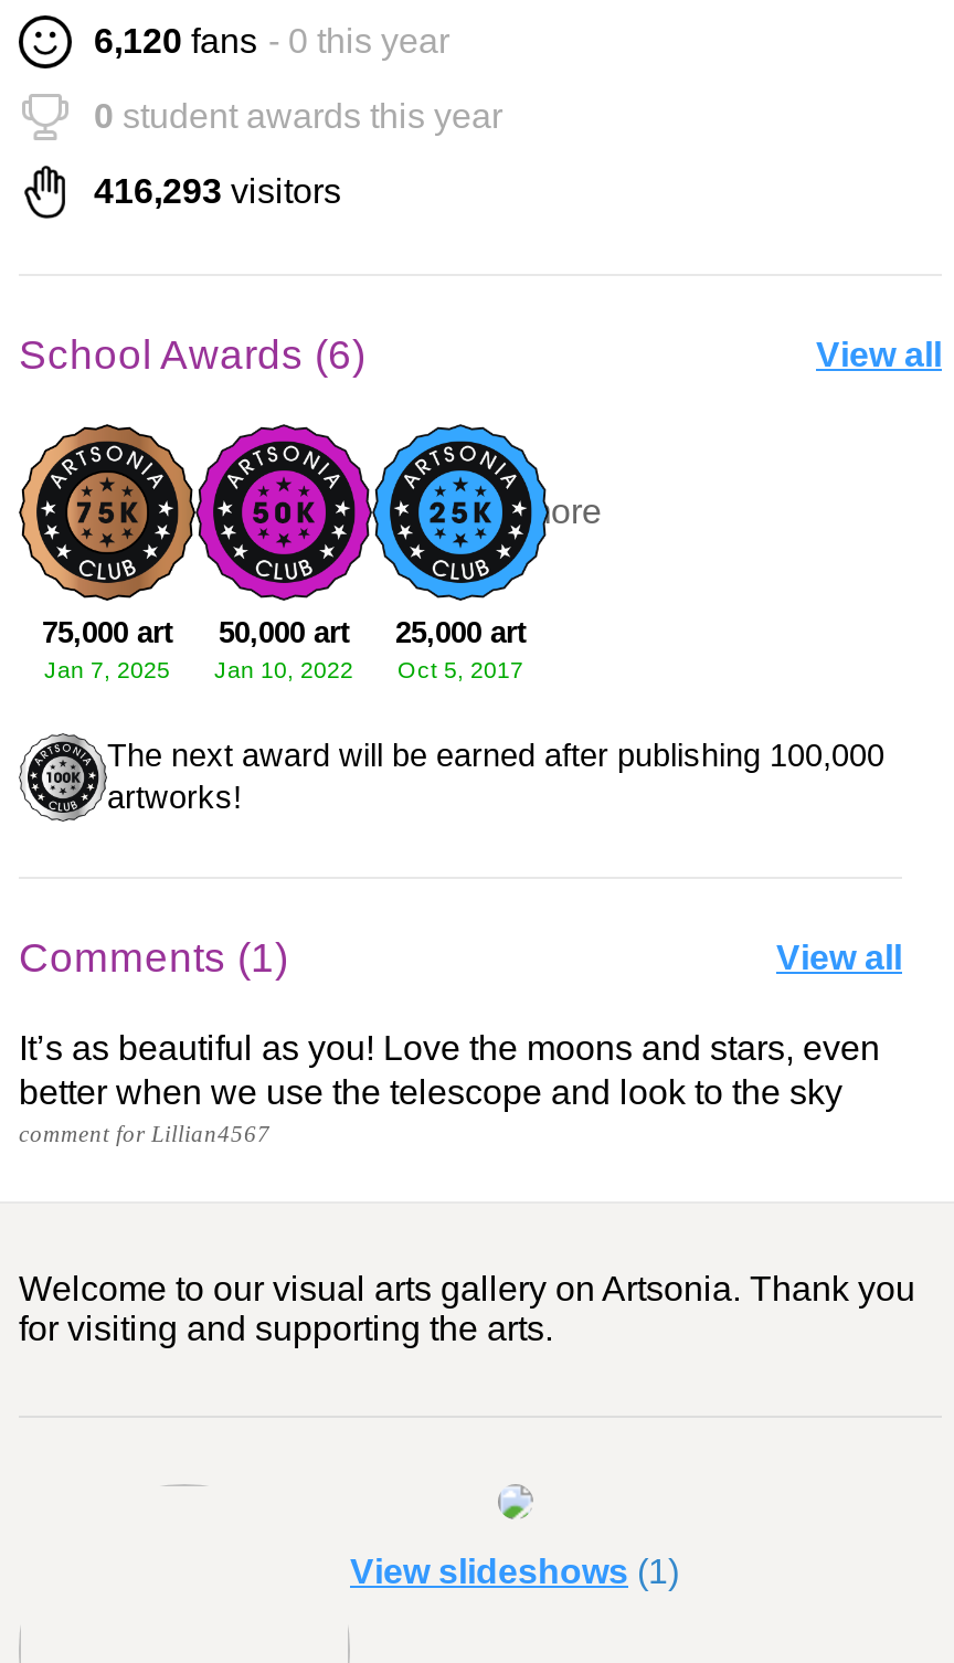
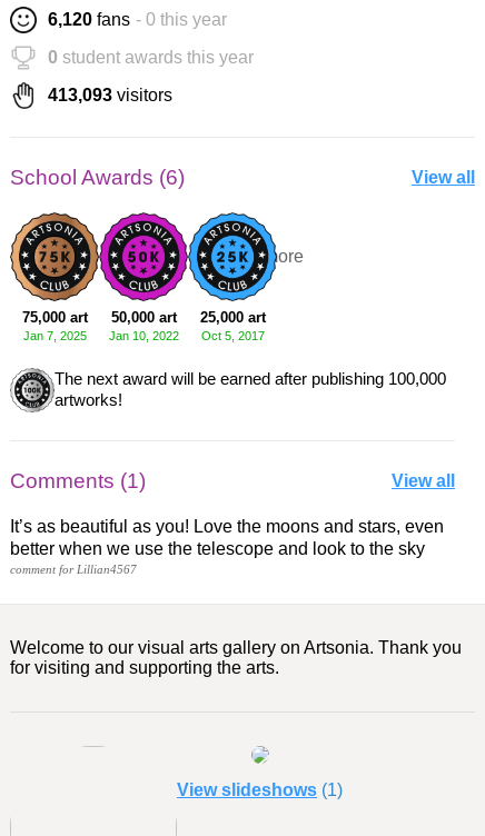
[94,173,341,210] 416,293 visitors -> [48,86,172,105] 413,093 visitors

